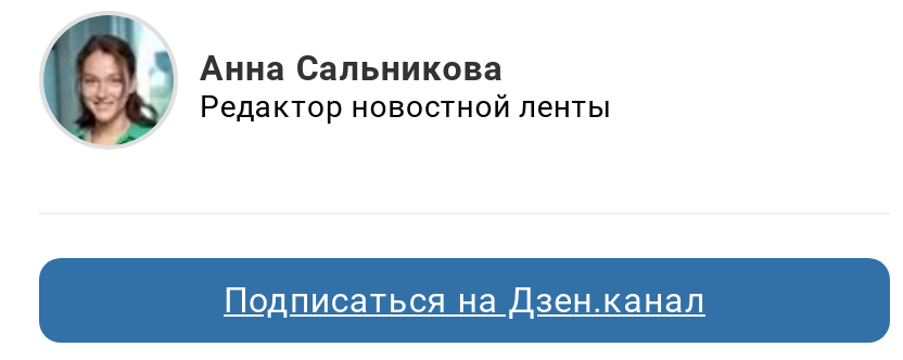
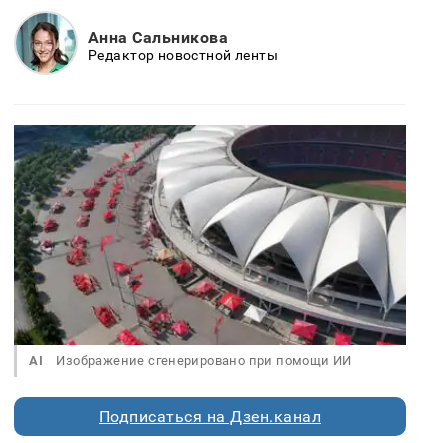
none -> [13,124,407,375] [image] | AI | Изображение сгенерировано при помощи ИИ

